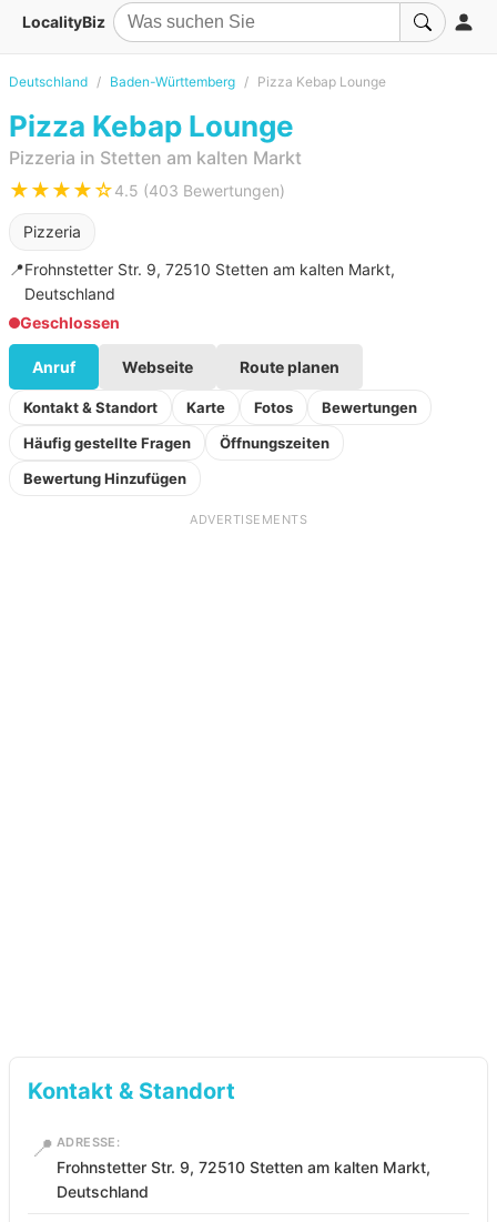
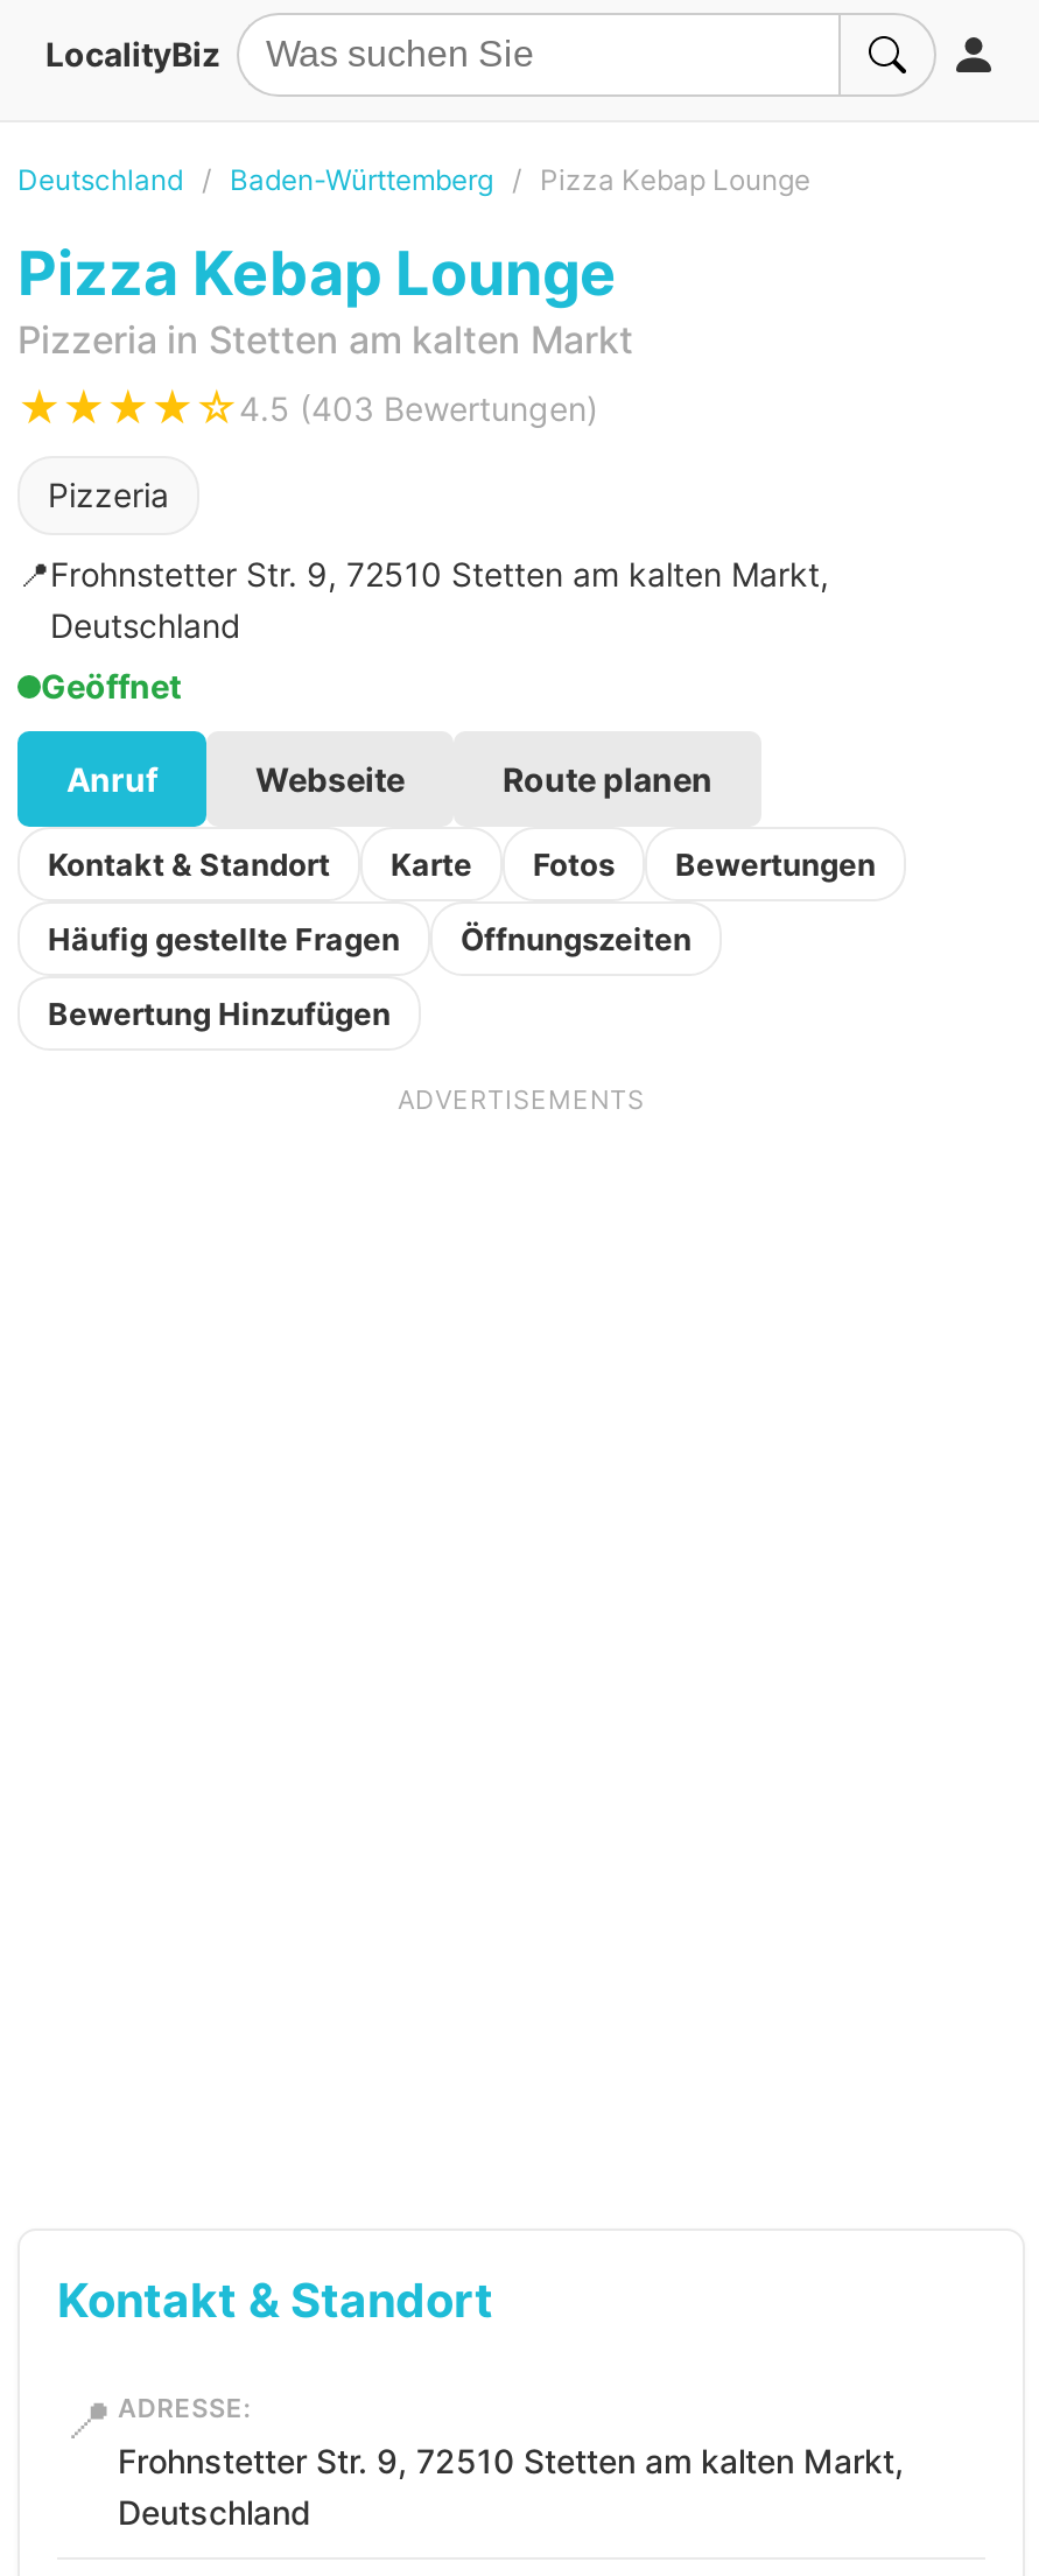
[20,313,120,332] Geschlossen -> [41,666,181,706] Geöffnet

